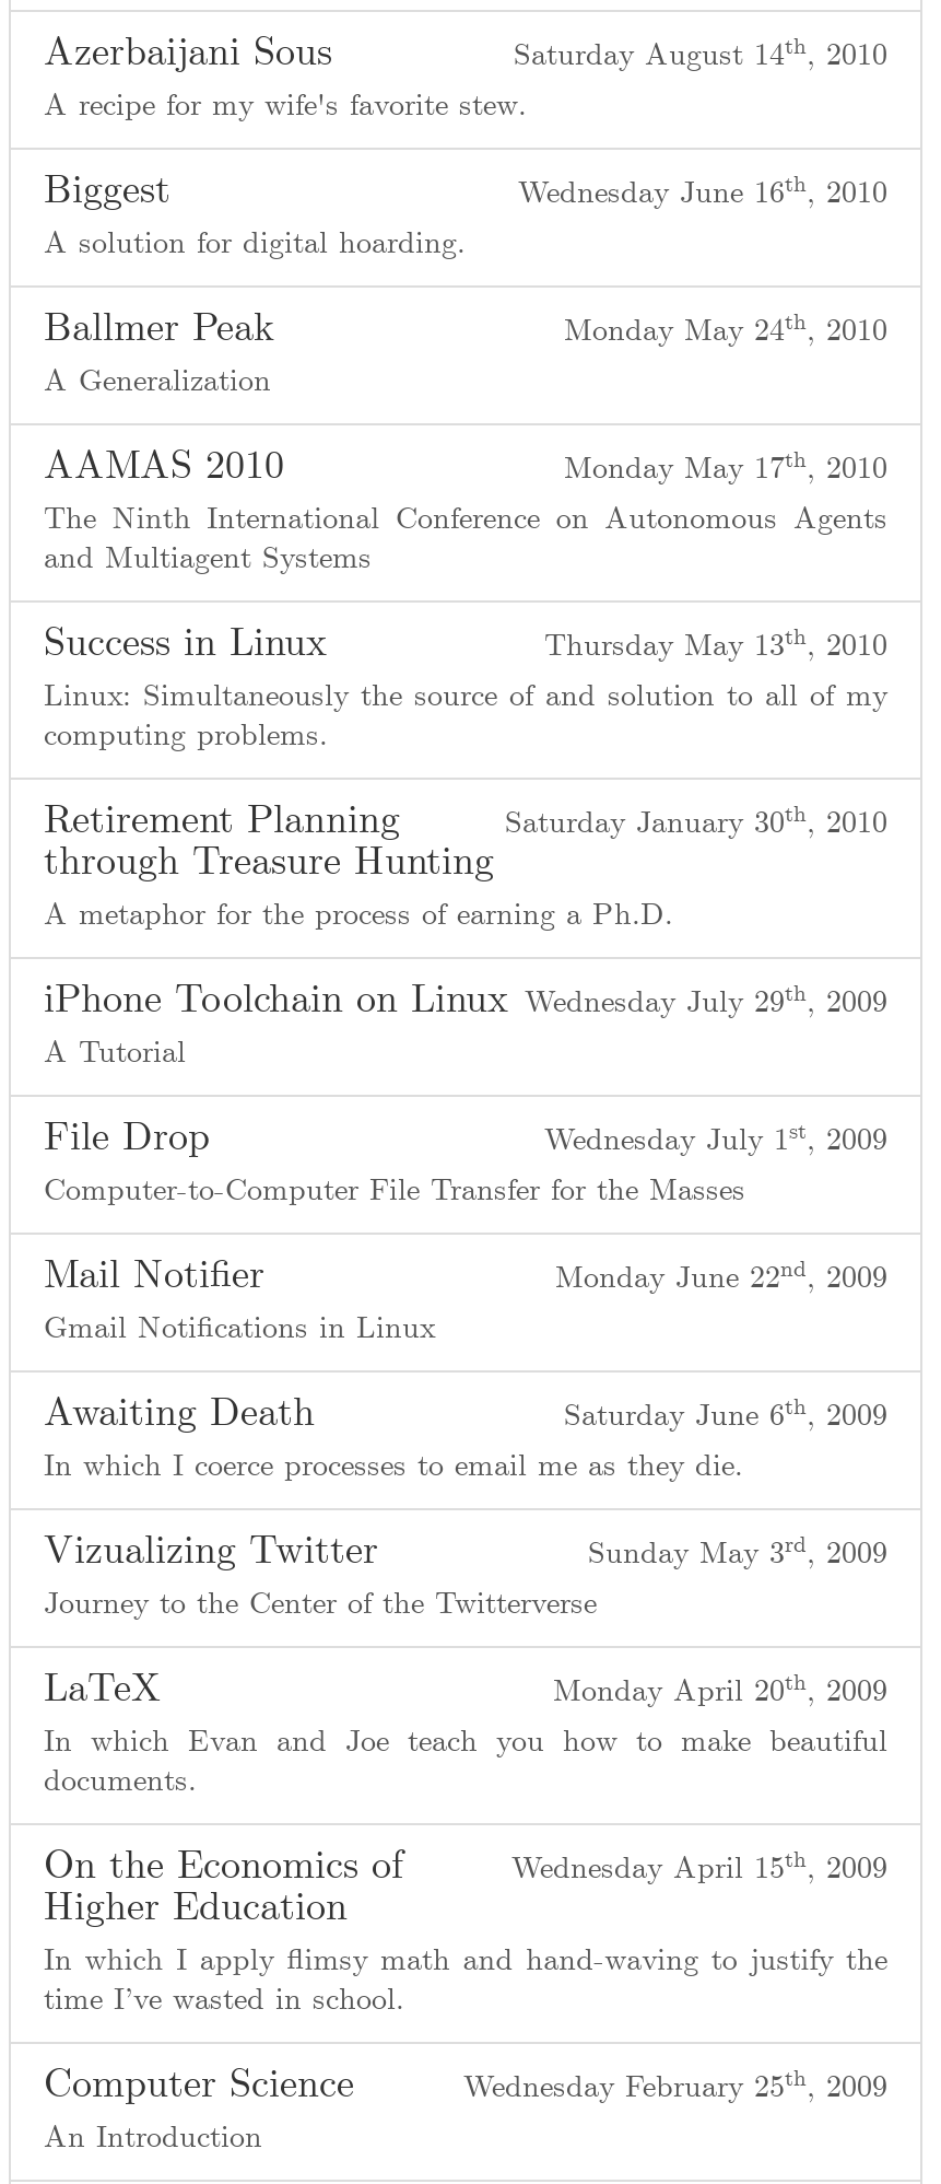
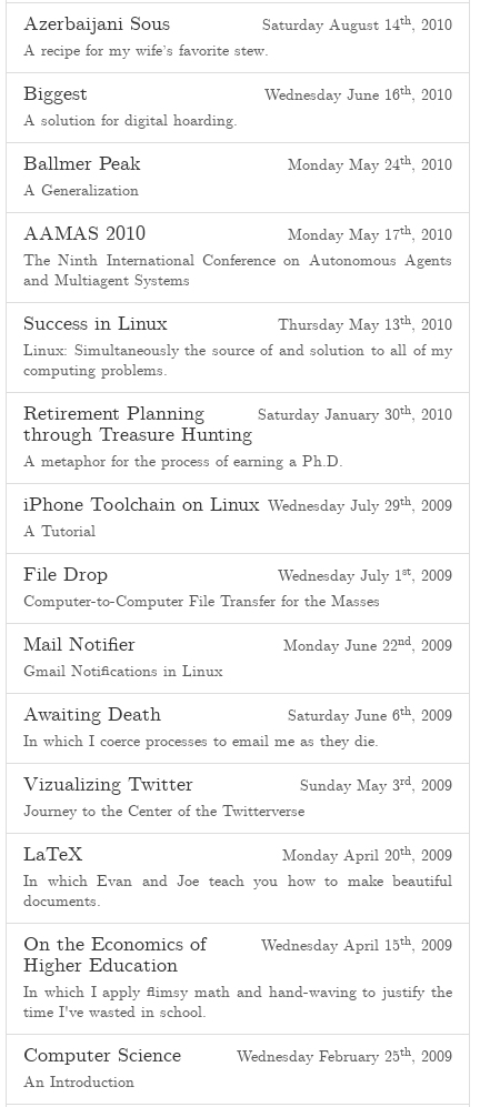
[44,86,527,126] A recipe for my wife's favorite stew. -> [23,41,269,61] A recipe for my wife’s favorite stew.
[44,1981,404,2020] time I’ve wasted in school. -> [23,1003,207,1023] time I've wasted in school.

